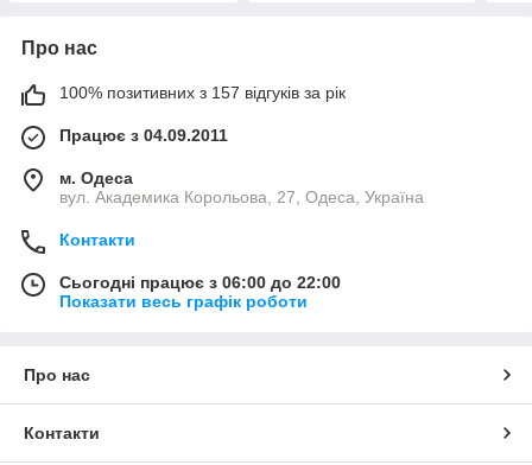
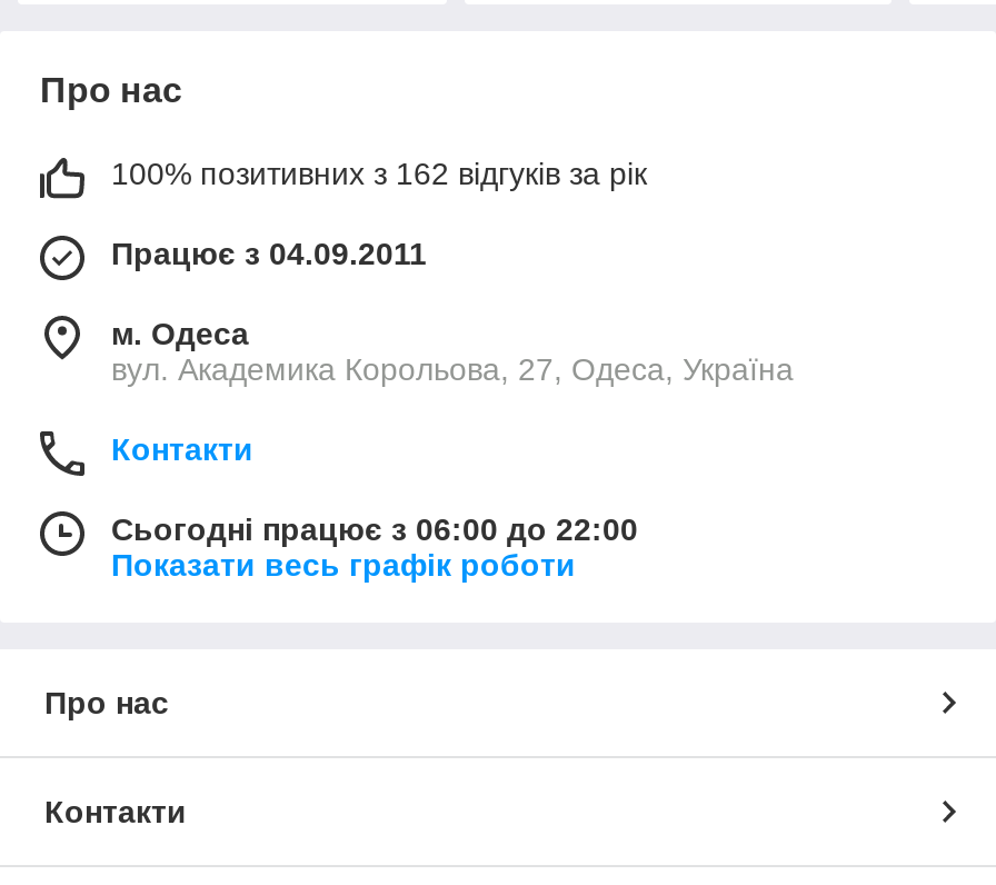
[59,83,346,102] 100% позитивних з 157 відгуків за рік -> [111,155,647,191] 100% позитивних з 162 відгуків за рік

